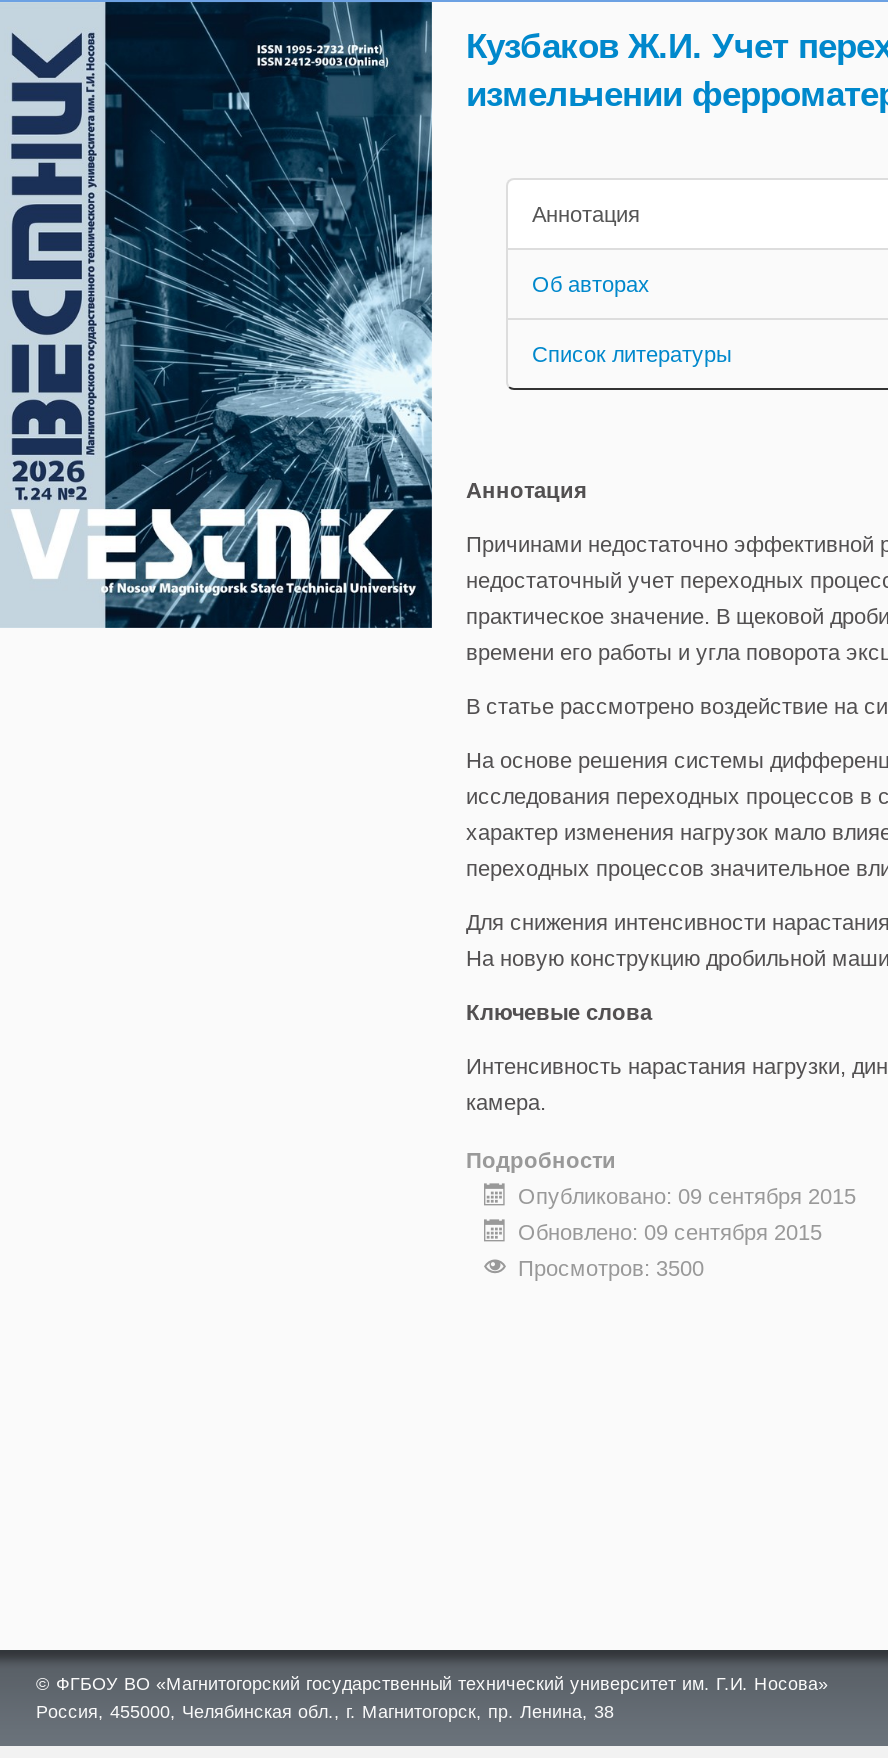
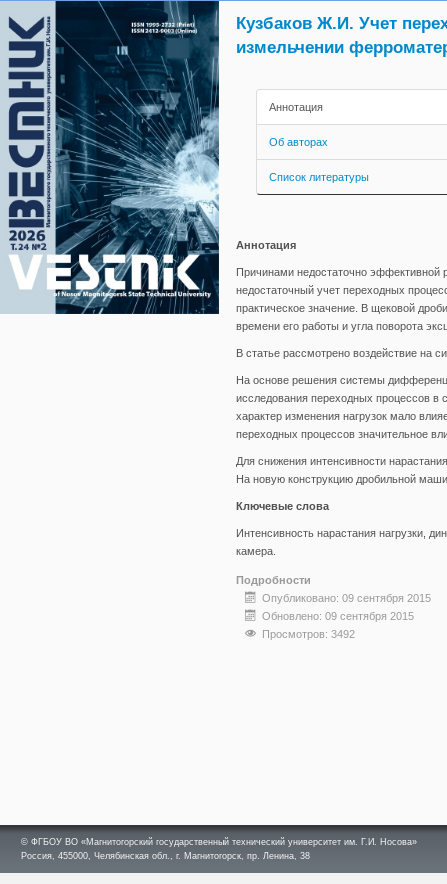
[518,1256,704,1280] Просмотров: 3500 -> [262,628,355,640] Просмотров: 3492

